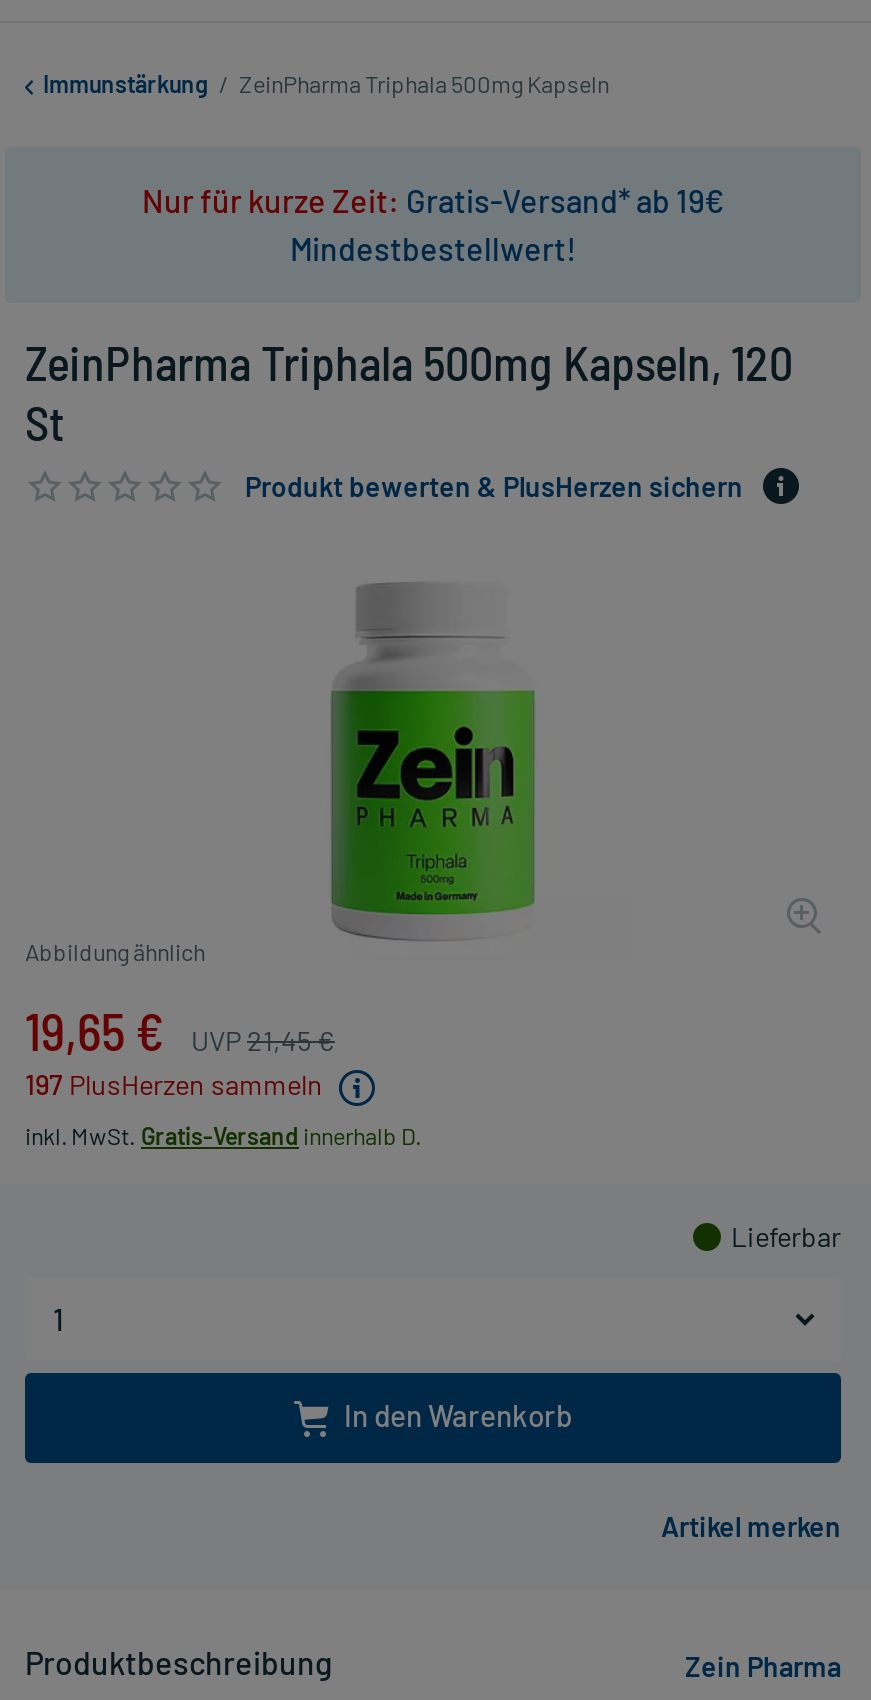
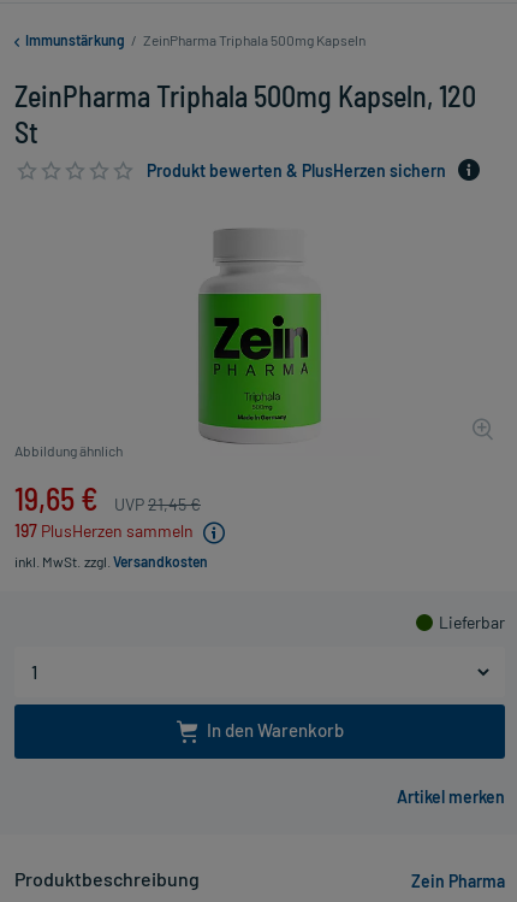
[142,181,724,267] Nur für kurze Zeit: Gratis-Versand* ab 19€ | Mindestbestellwert! -> none
[25,1121,421,1149] inkl. MwSt. Gratis-Versand innerhalb D. -> [14,553,208,569] inkl. MwSt. zzgl. Versandkosten

